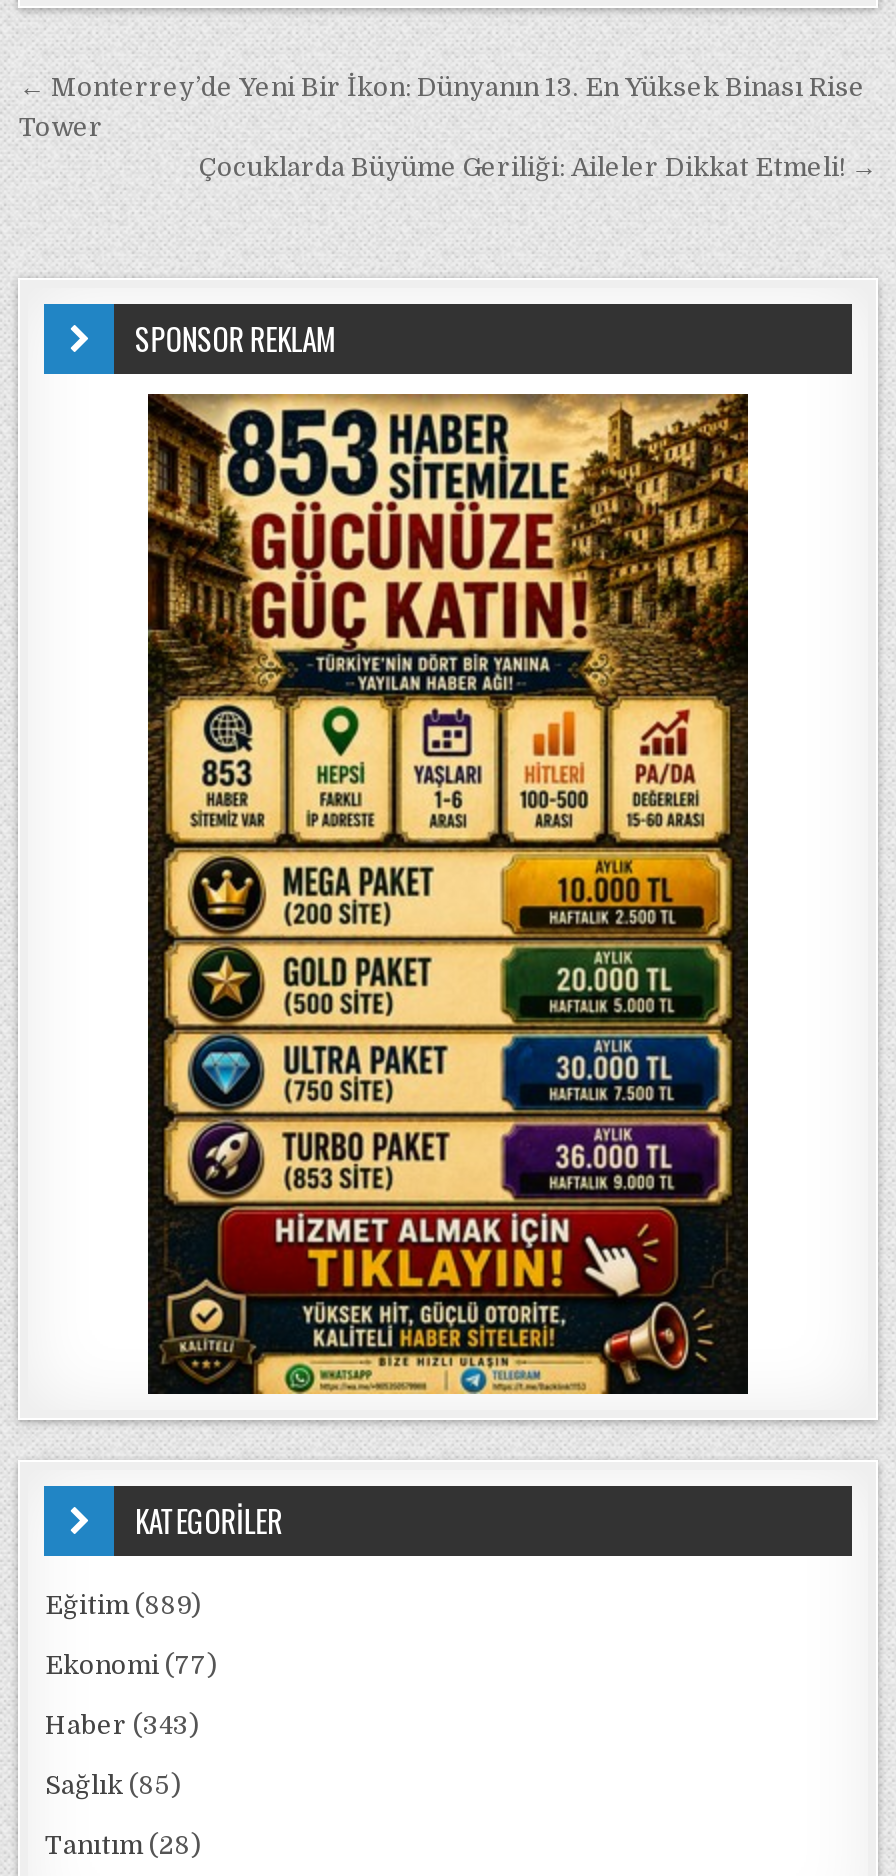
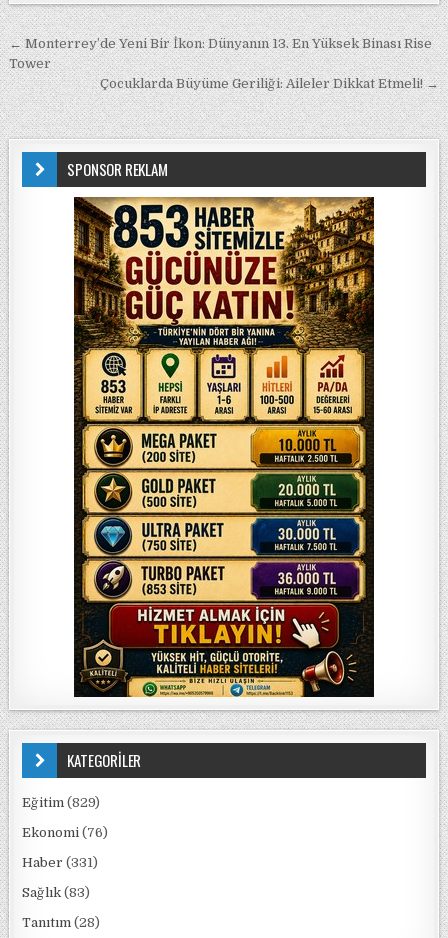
[45,1590,201,1620] Eğitim (889) -> [22,795,100,810] Eğitim (829)
[45,1650,217,1680] Ekonomi (77) -> [22,825,108,840] Ekonomi (76)
[45,1710,199,1740] Haber (343) -> [22,855,98,870] Haber (331)
[45,1770,181,1800] Sağlık (85) -> [22,885,90,900] Sağlık (83)

